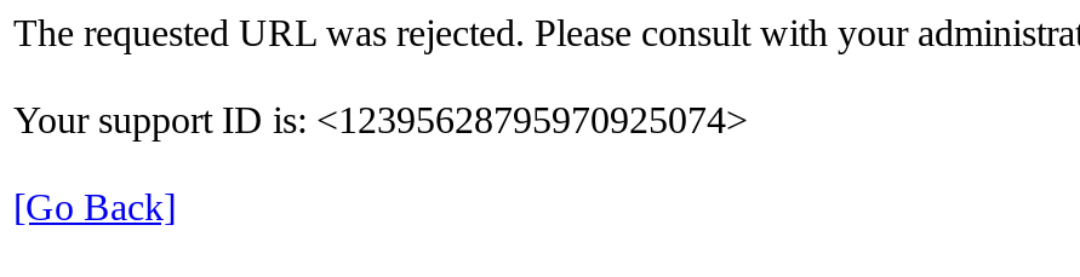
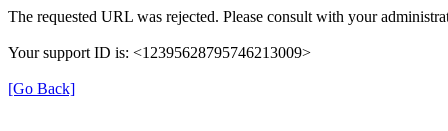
[13,99,748,140] Your support ID is: <12395628795970925074> -> [8,44,311,61] Your support ID is: <12395628795746213009>

